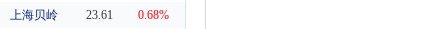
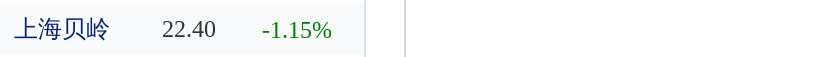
[86,8,113,22] 23.61 -> [162,15,216,43] 22.40
[138,8,169,22] 0.68% -> [262,15,332,43] -1.15%

